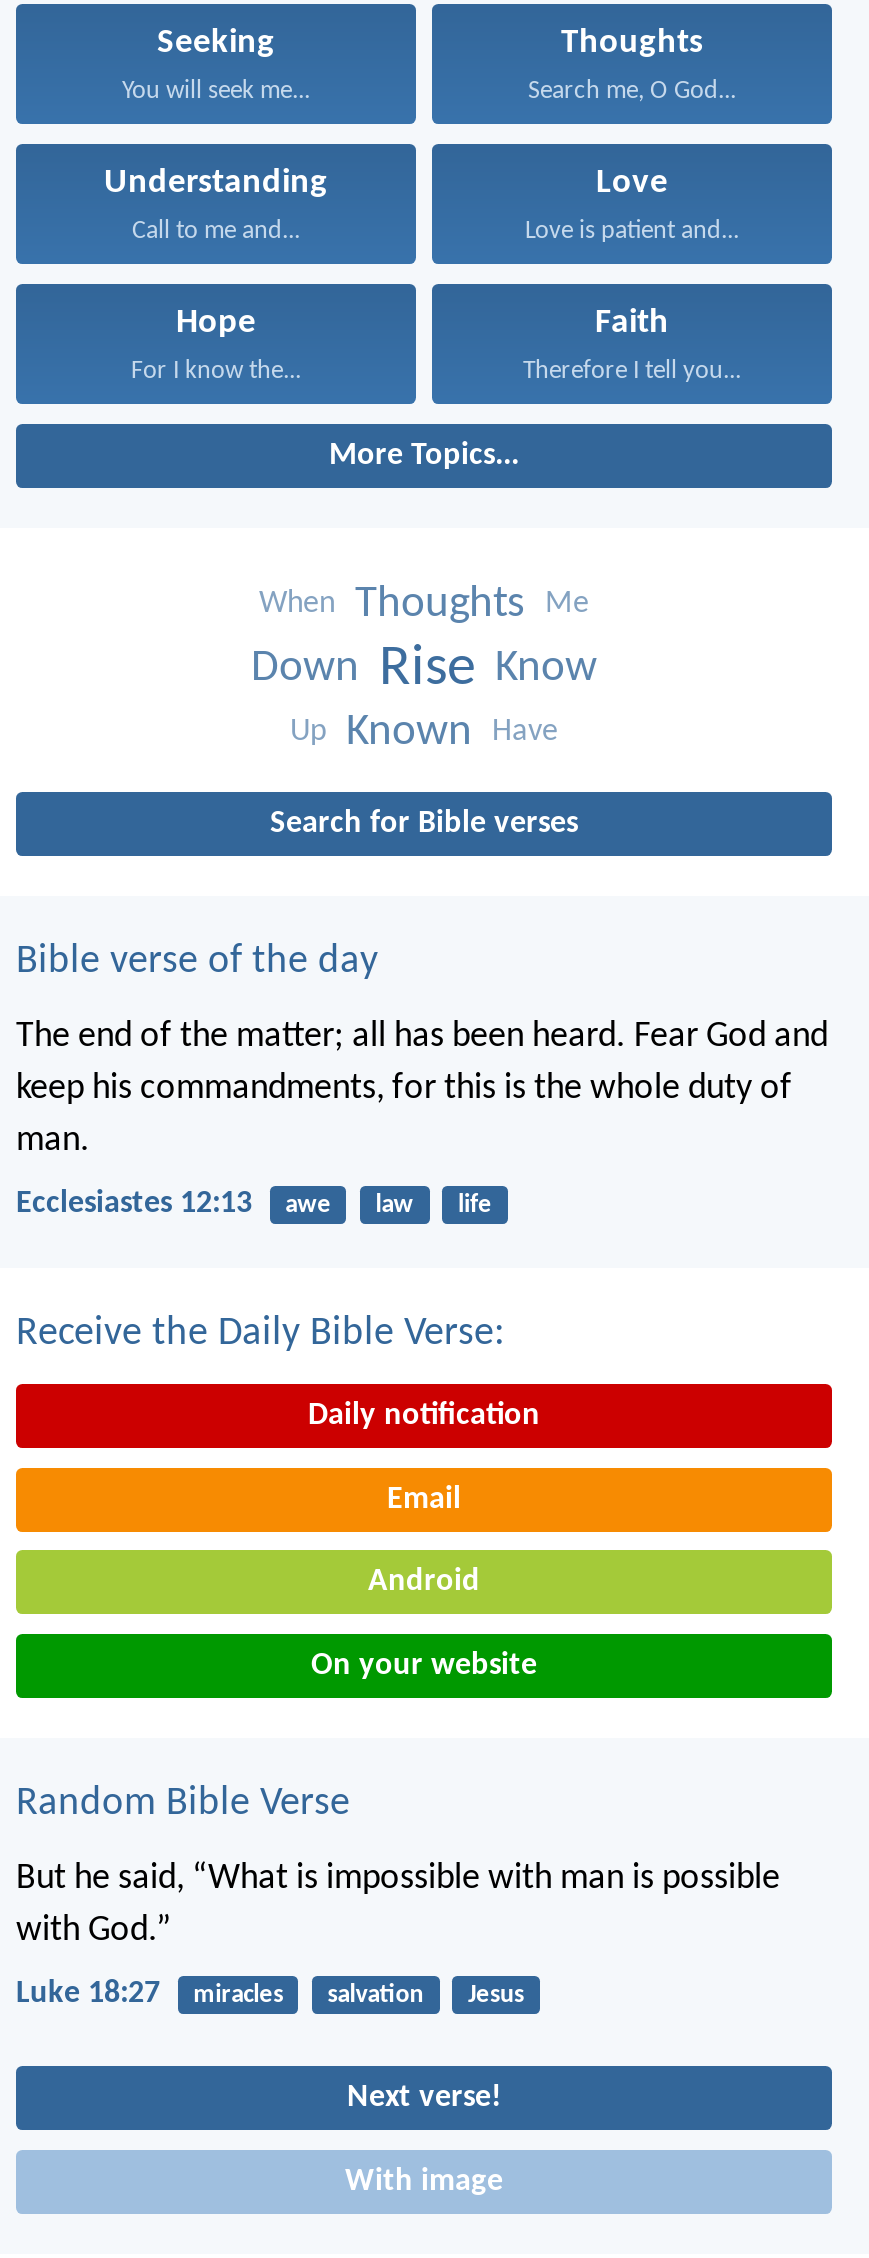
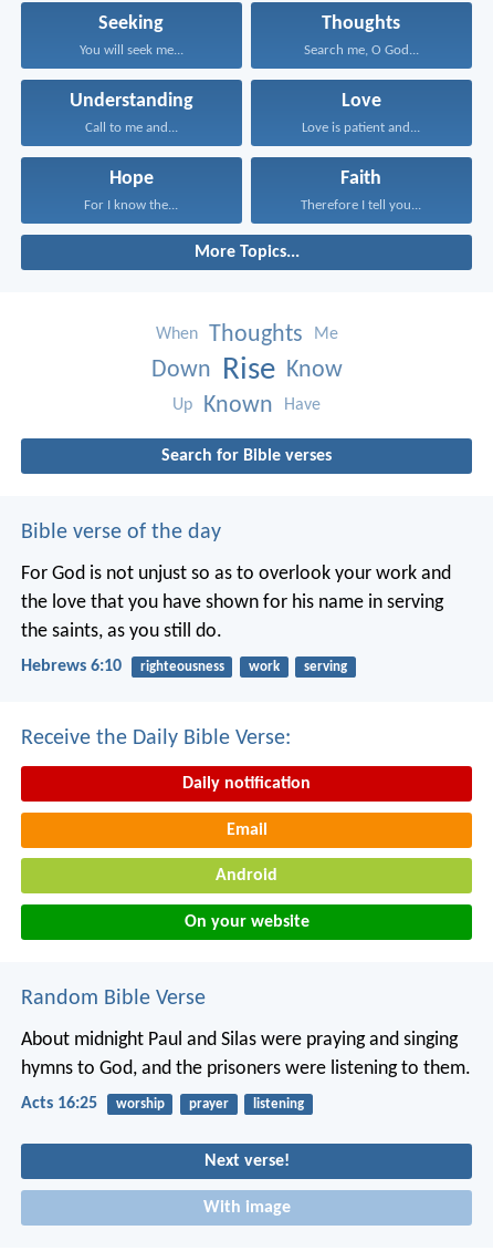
[16,1018,828,1160] The end of the matter; all has been heard. Fear God and | keep his commandments, for this is the whole duty of | man. -> [21,563,451,642] For God is not unjust so as to overlook your work and | the love that you have shown for his name in serving | the saints, as you still do.
[16,1188,492,1220] Ecclesiastes 12:13 | awe | law | life -> [21,658,347,675] Hebrews 6:10 | righteousness | work | serving
[16,1860,780,1950] But he said, “What is impossible with man is possible | with God.” -> [21,1030,471,1080] About midnight Paul and Silas were praying and singing | hymns to God, and the prisoners were listening to them.
[16,1978,524,2010] Luke 18:27 | miracles | salvation | Jesus -> [21,1095,304,1113] Acts 16:25 | worship | prayer | listening

